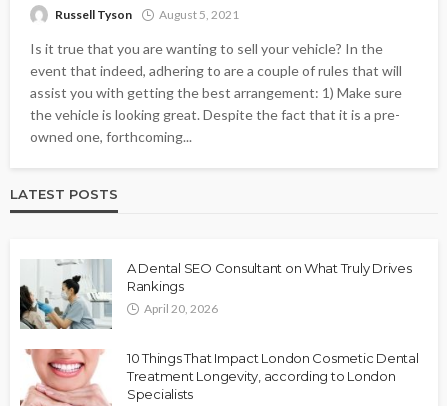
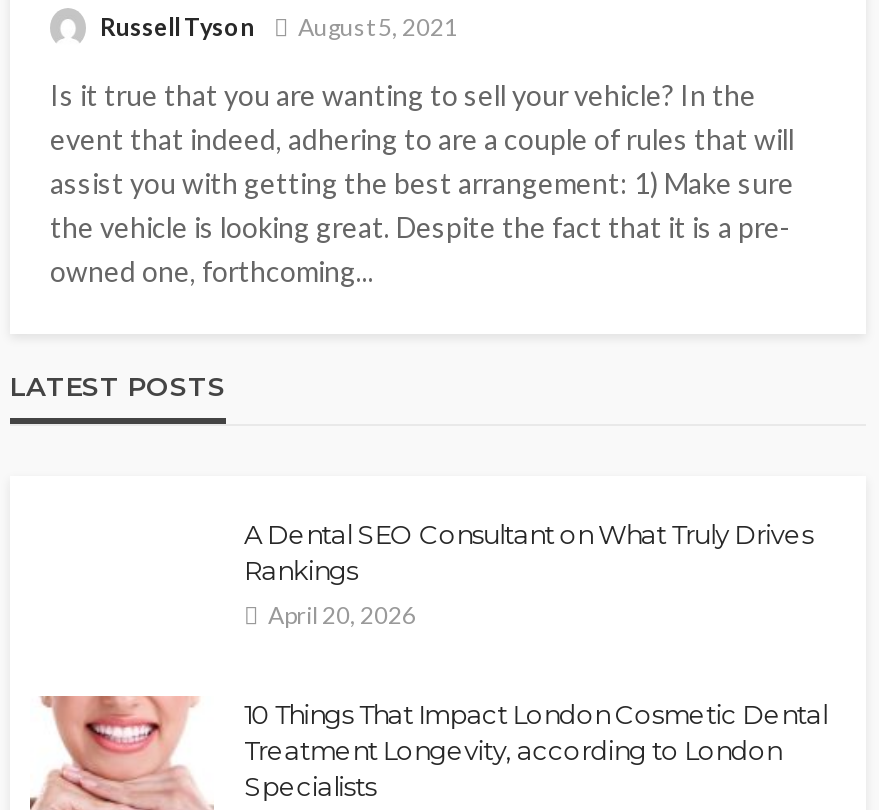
[19,258,113,330] [image] -> none

